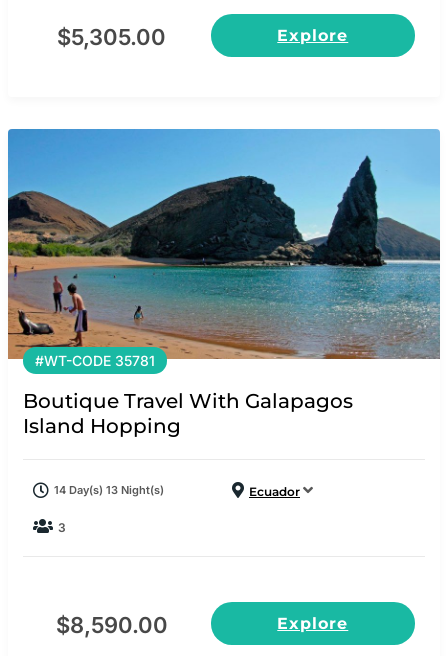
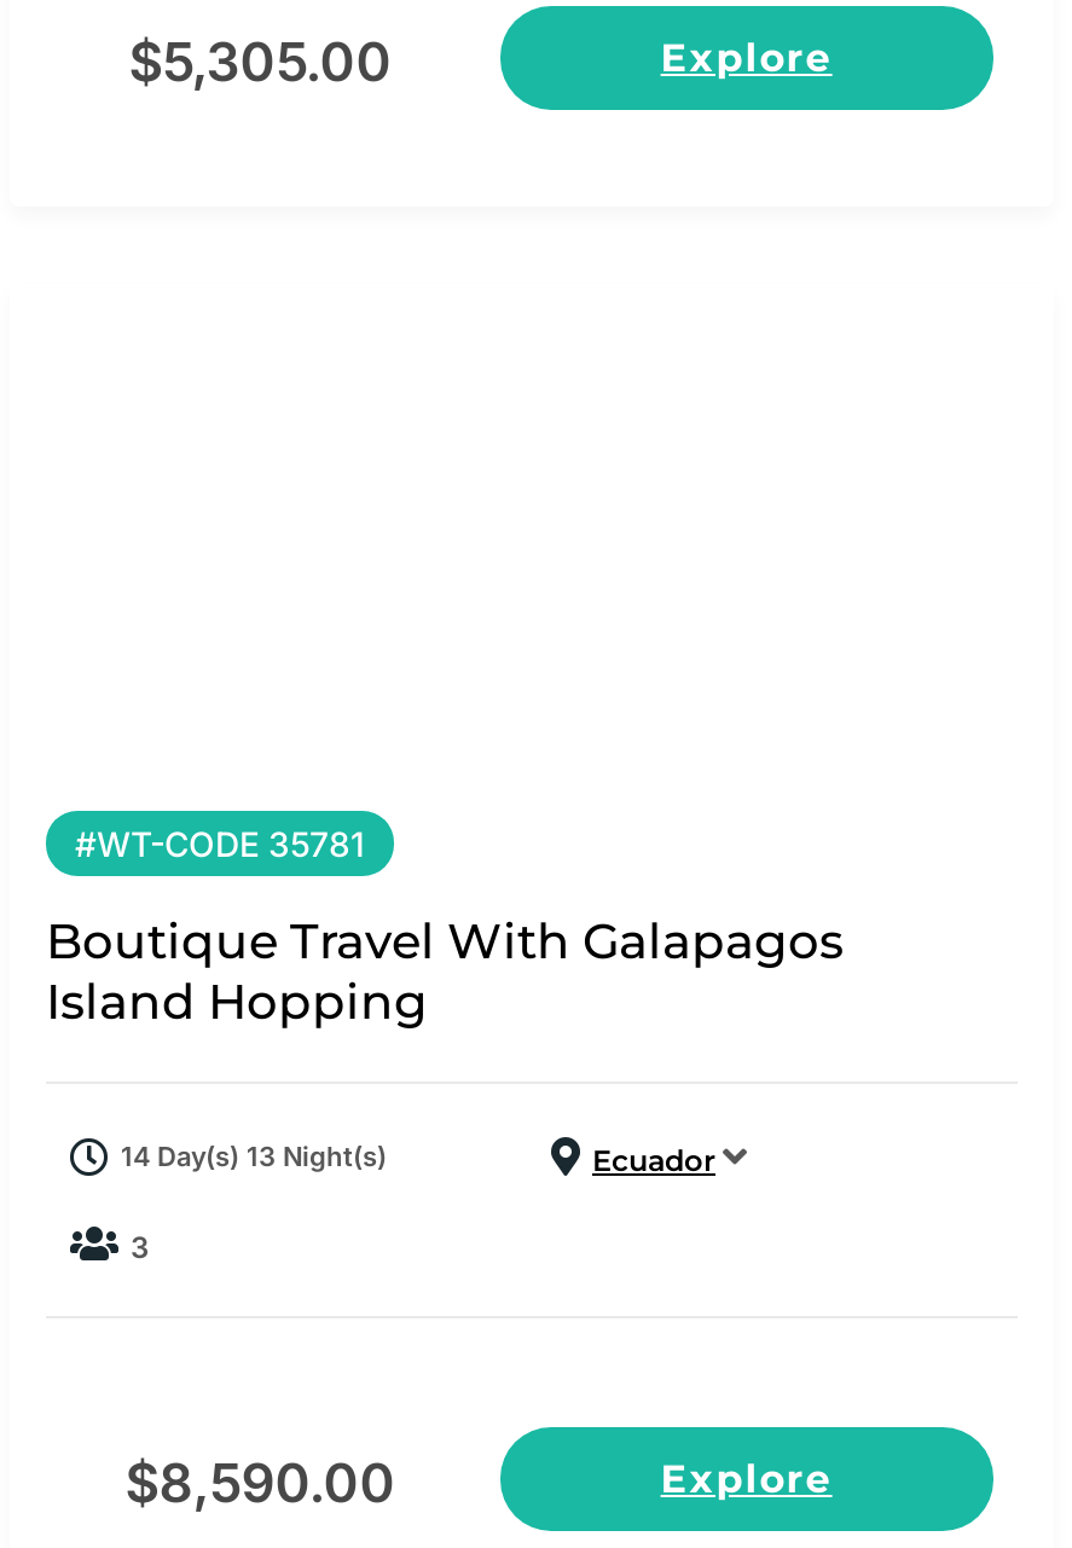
[7,128,441,360] [image] -> none

